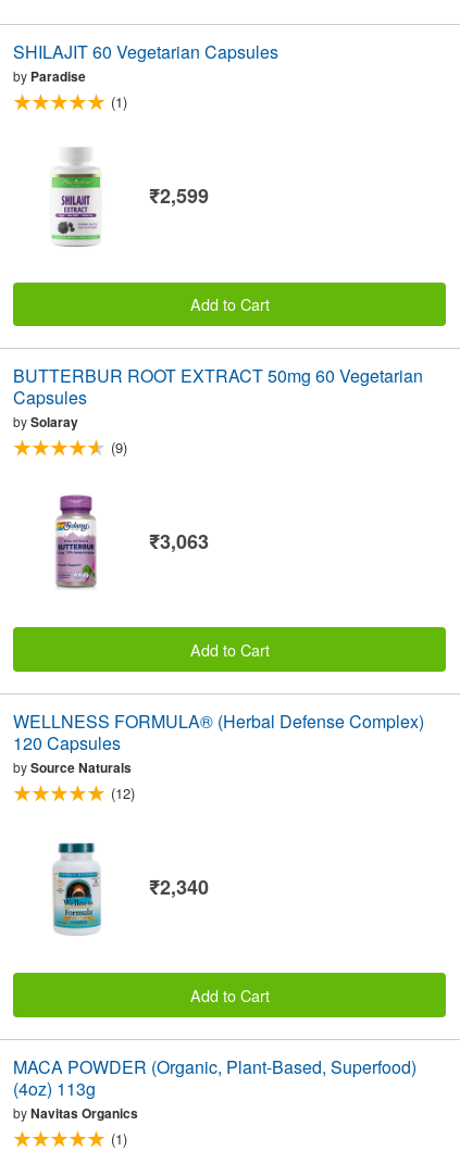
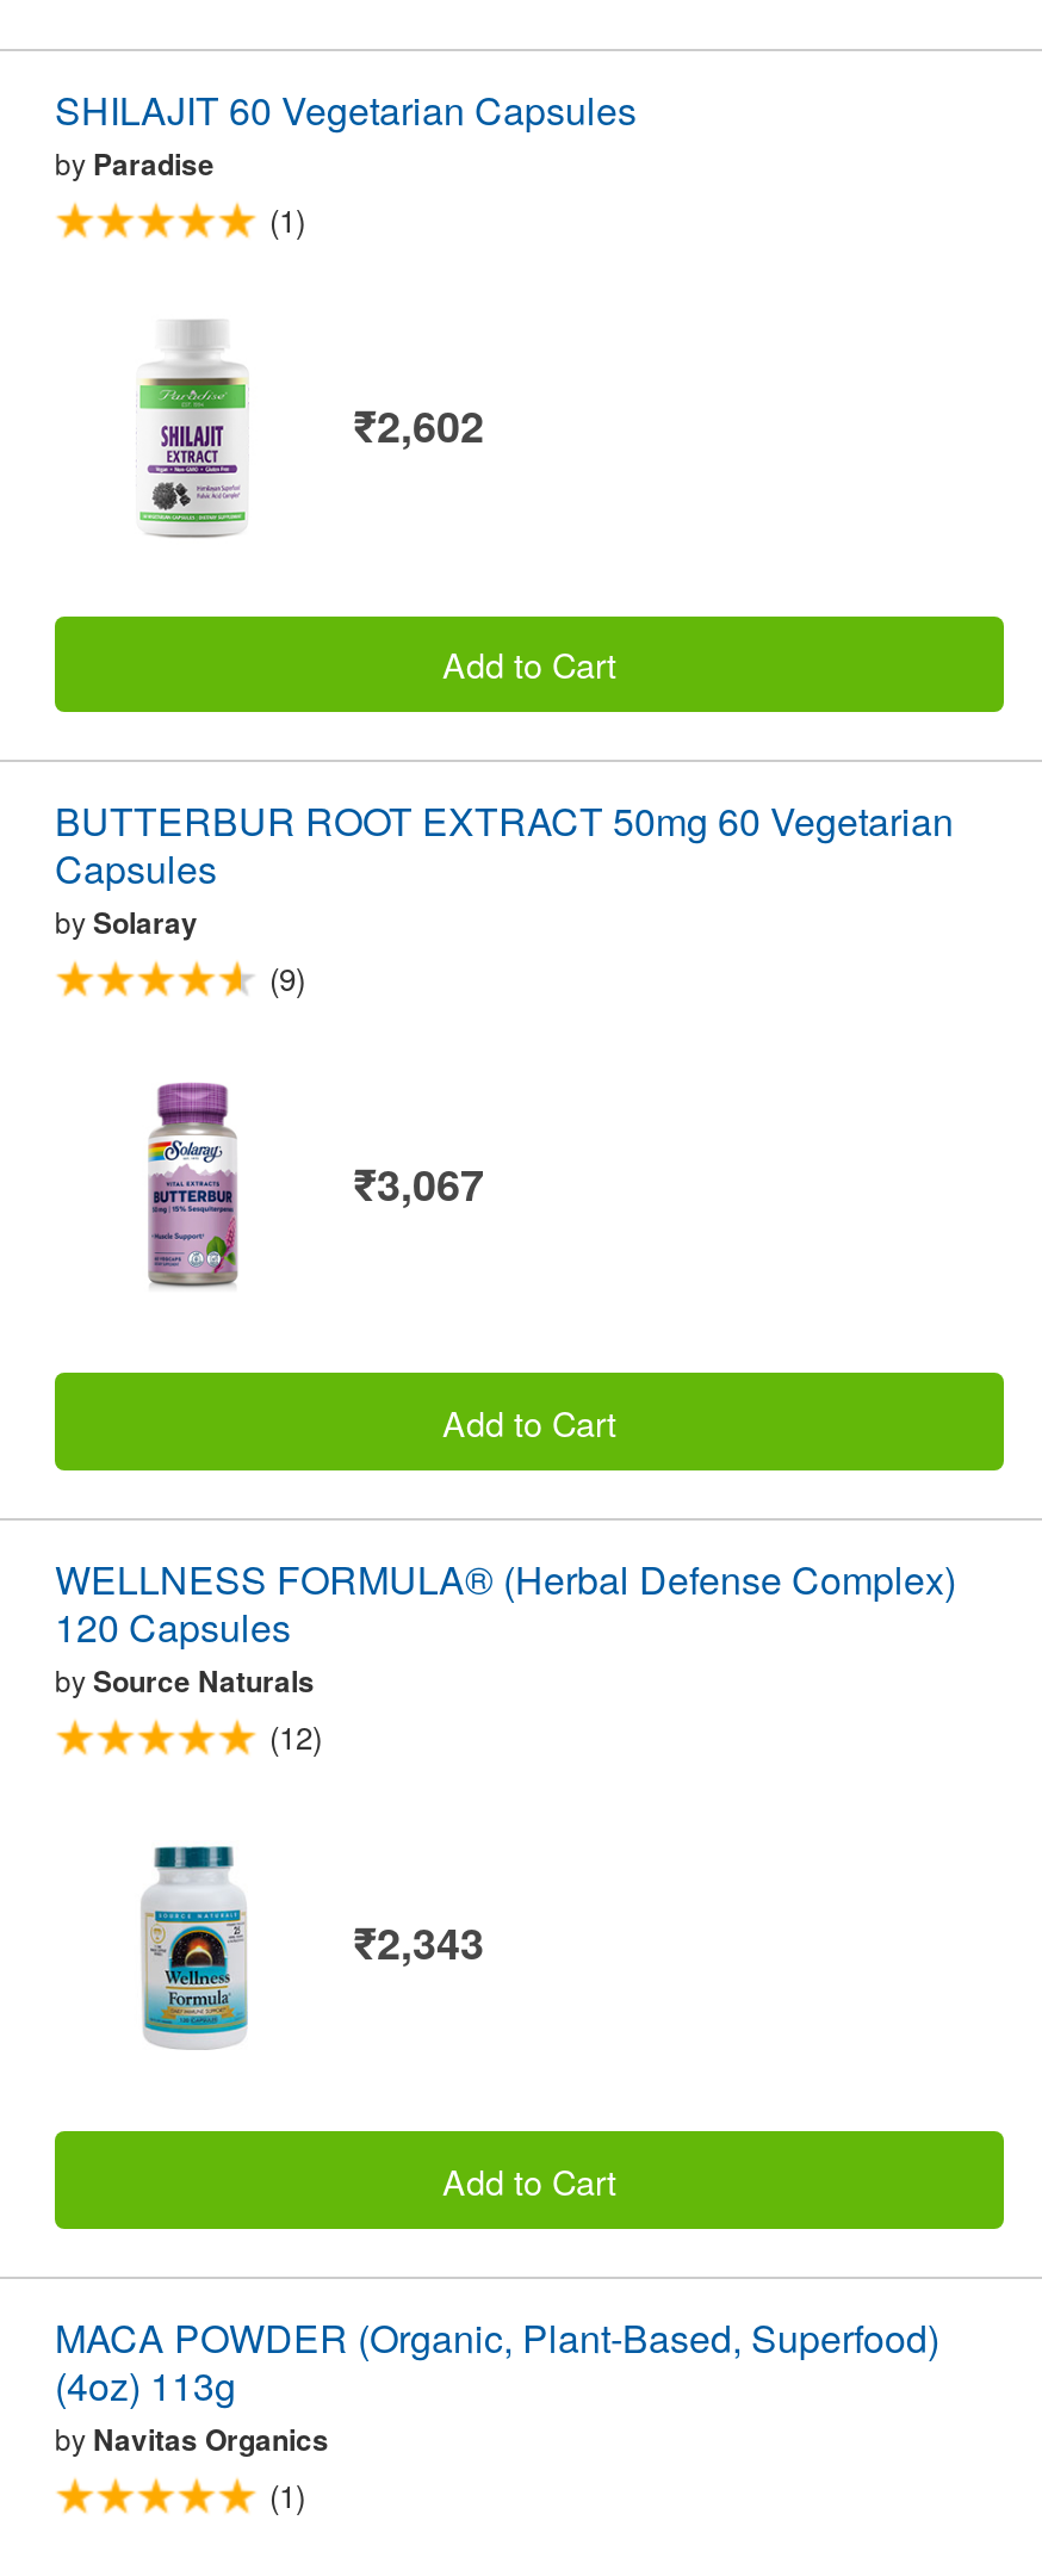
[149,182,209,210] ₹2,599 -> [353,396,484,458] ₹2,602
[149,527,209,556] ₹3,063 -> [353,1154,484,1216] ₹3,067
[149,873,209,901] ₹2,340 -> [353,1912,484,1974] ₹2,343

